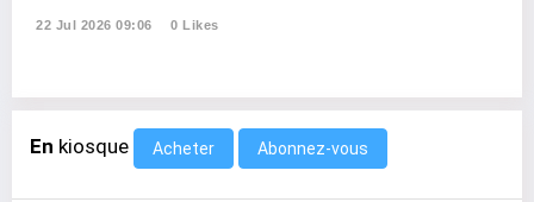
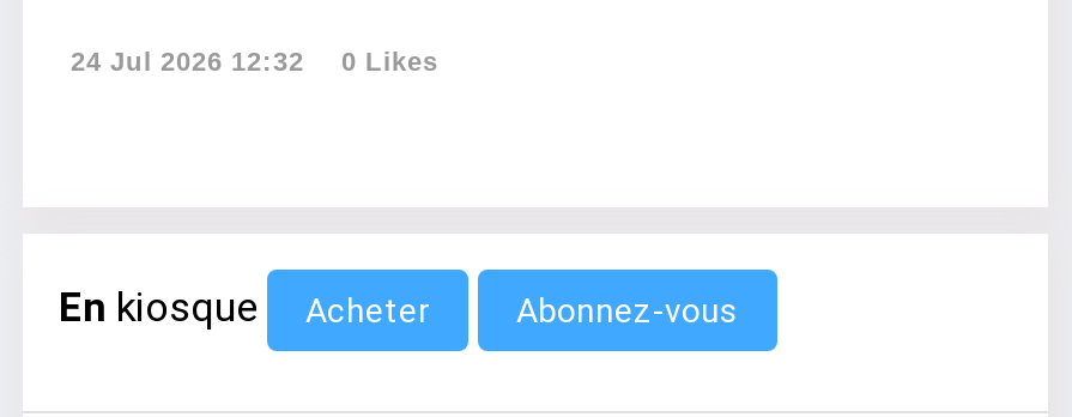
[36,18,219,32] 22 Jul 2026 09:06 0 Likes -> [71,47,438,76] 24 Jul 2026 12:32 0 Likes

